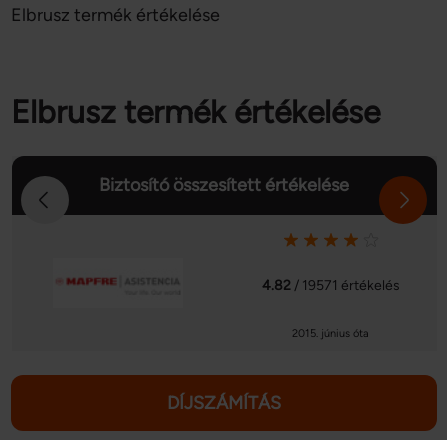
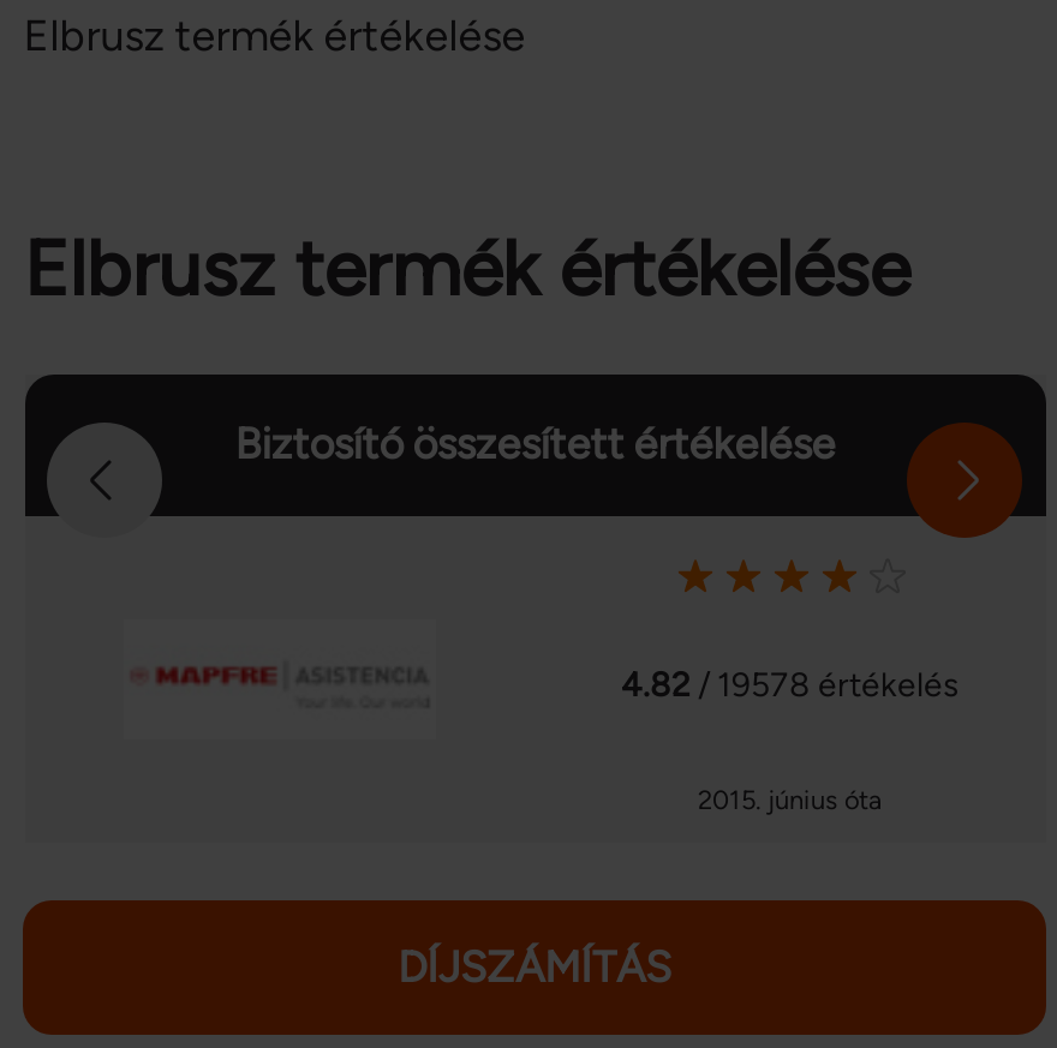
[261,277,399,294] 4.82 / 19571 értékelés -> [621,665,960,706] 4.82 / 19578 értékelés

